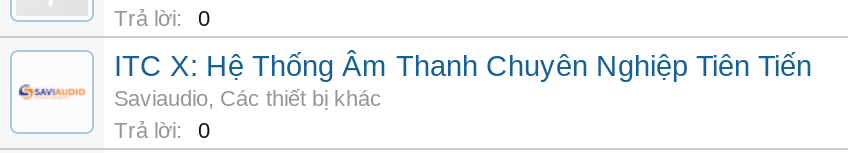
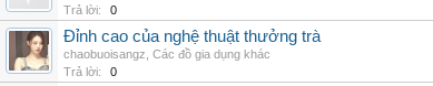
[14,50,812,130] [image] | ITC X: Hệ Thống Âm Thanh Chuyên Nghiệp Tiên Tiến | Saviaudio, Các thiết bị khác -> [8,28,321,72] [image] | Đỉnh cao của nghệ thuật thưởng trà | chaobuoisangz, Các đồ gia dụng khác

